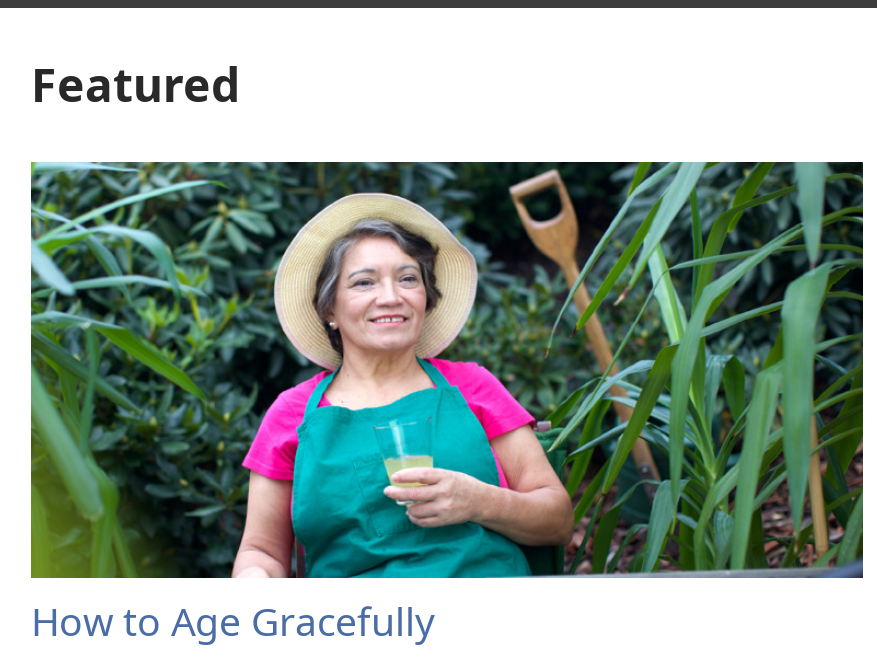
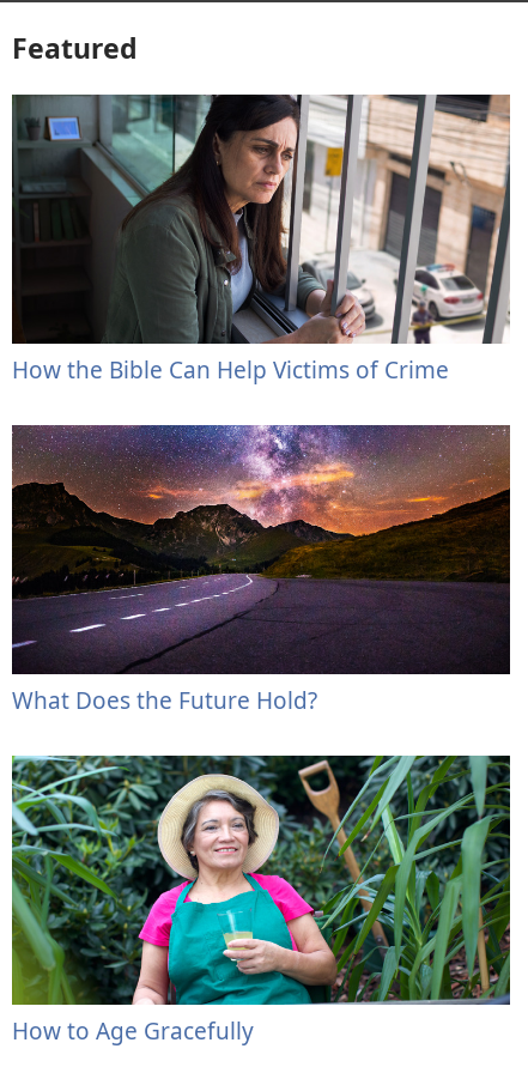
none -> [11,93,510,386] [image] | How the Bible Can Help Victims of Crime
none -> [11,424,511,716] [image] | What Does the Future Hold?

